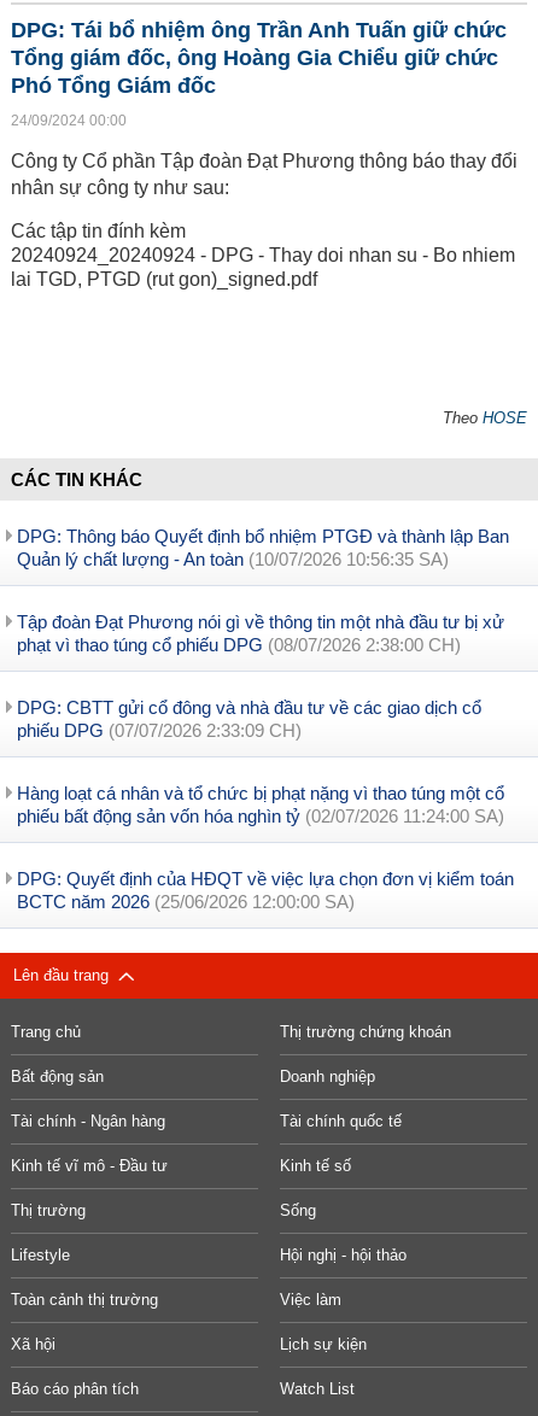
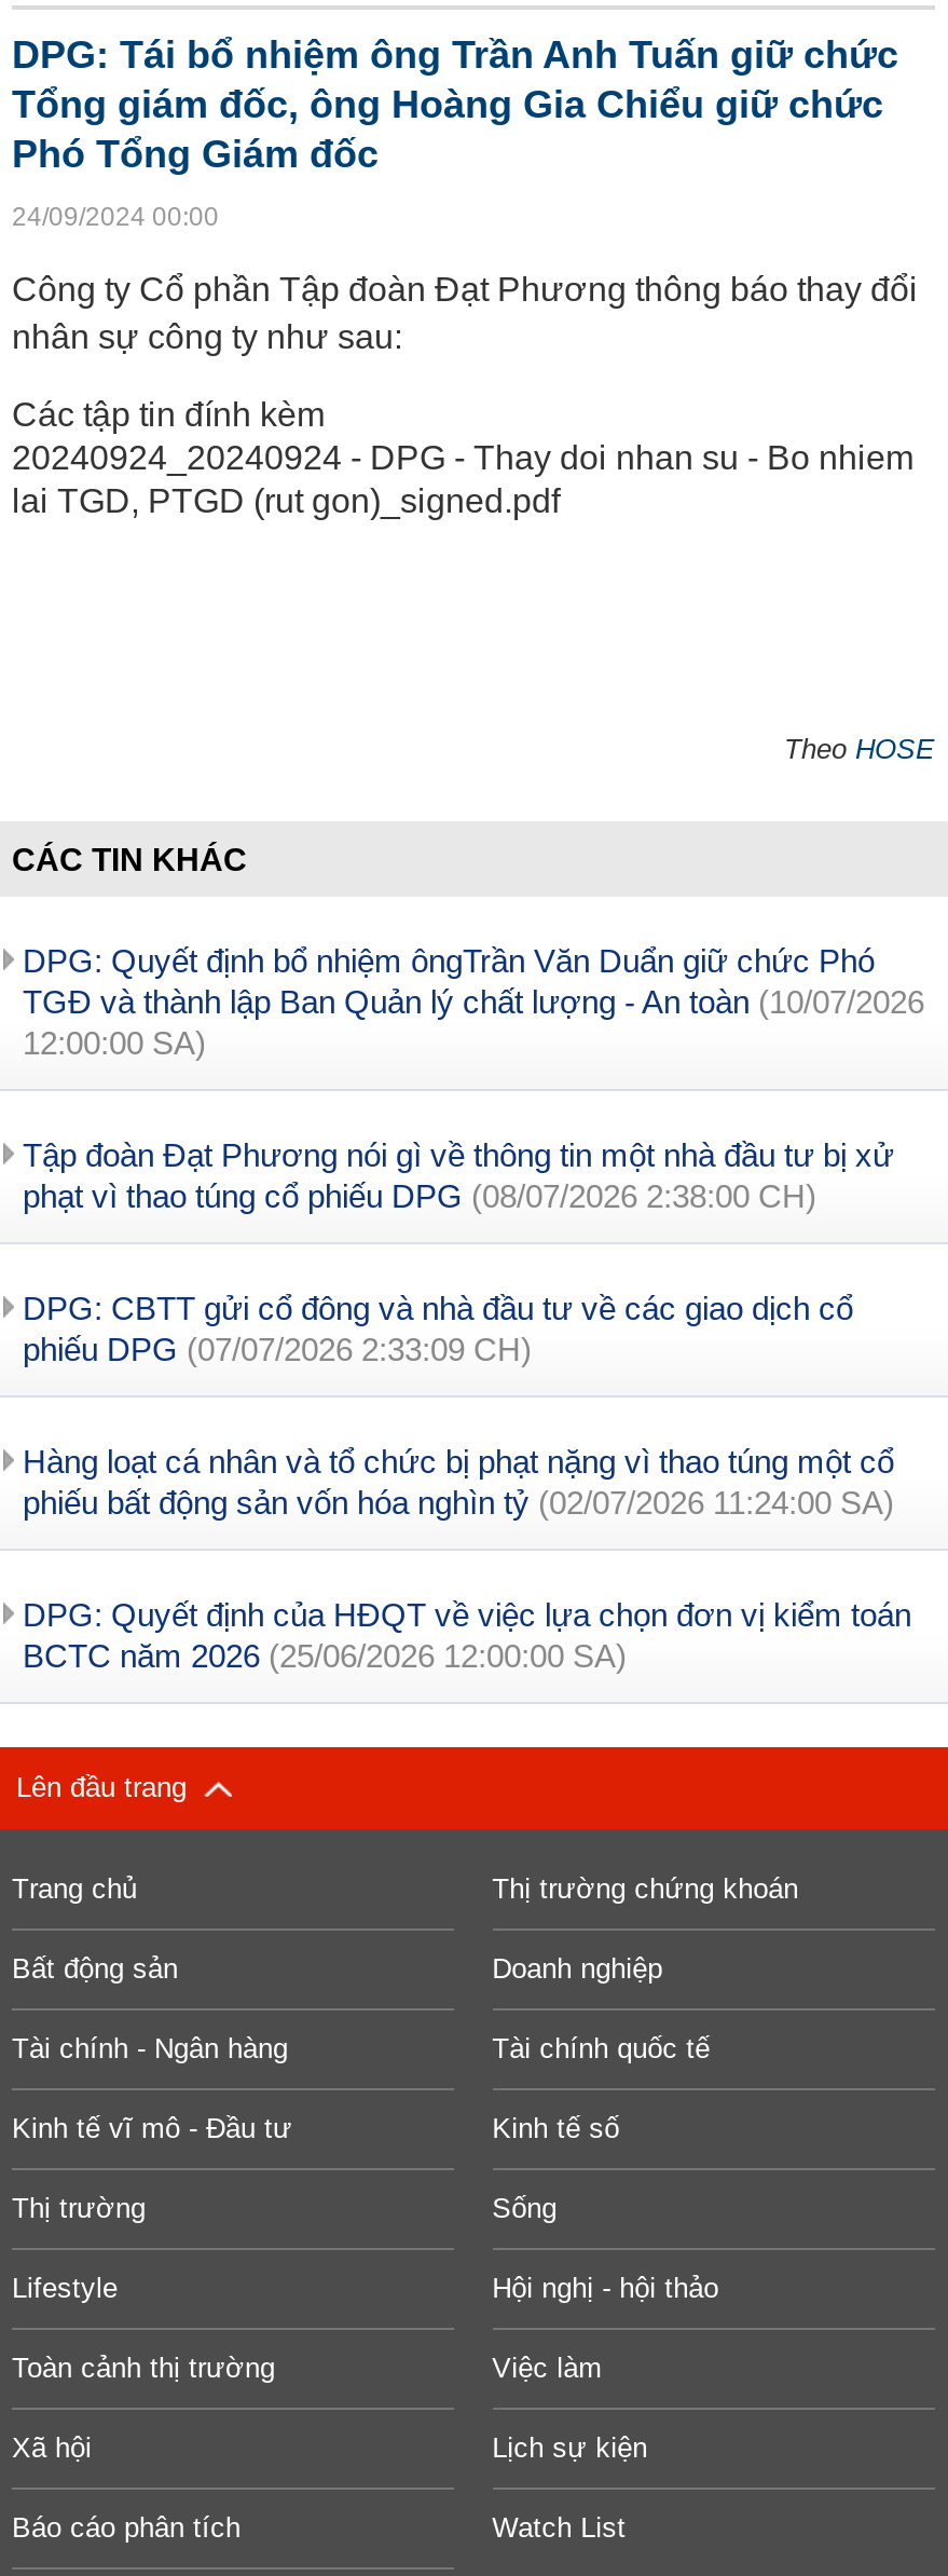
[17,526,509,569] DPG: Thông báo Quyết định bổ nhiệm PTGĐ và thành lập Ban | Quản lý chất lượng - An toàn (10/07/2026 10:56:35 SA) -> [23,942,924,1061] DPG: Quyết định bổ nhiệm ôngTrần Văn Duẩn giữ chức Phó | TGĐ và thành lập Ban Quản lý chất lượng - An toàn (10/07/2026 | 12:00:00 SA)

